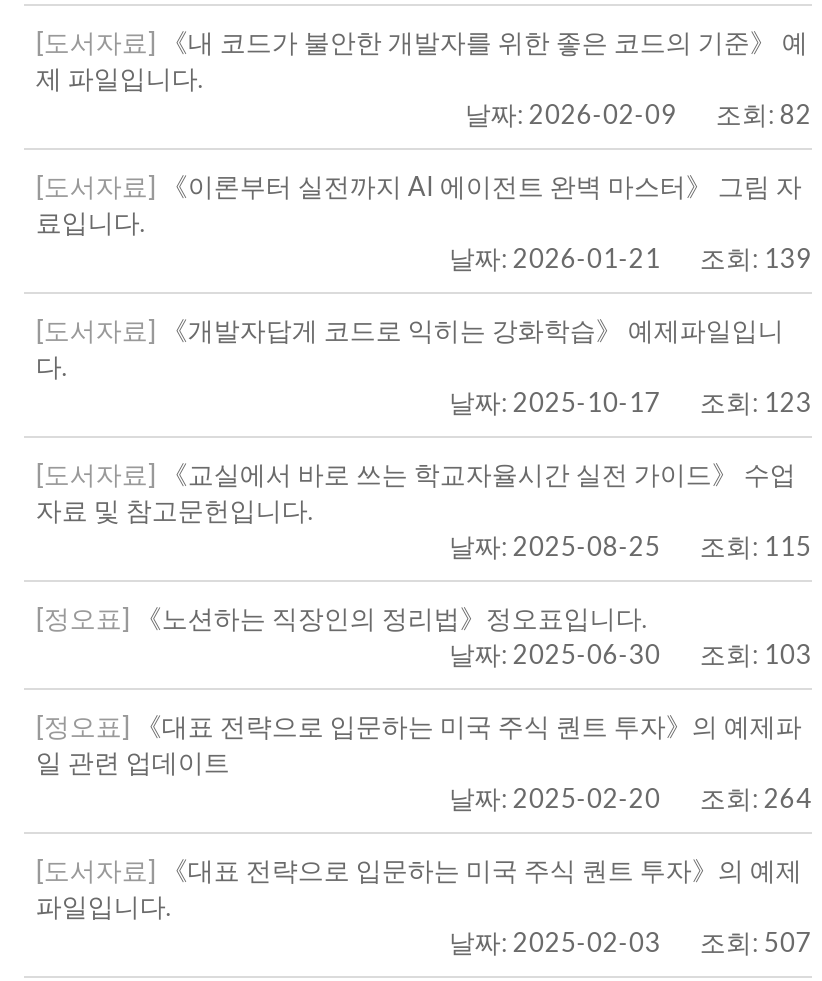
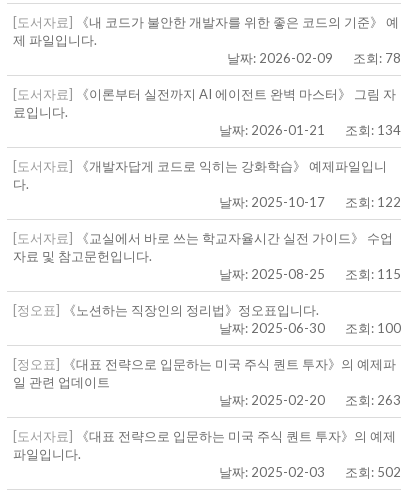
[465,98,812,130] 날짜: 2026-02-09 조회: 82 -> [227,50,401,66] 날짜: 2026-02-09 조회: 78
[449,242,812,274] 날짜: 2026-01-21 조회: 139 -> [219,122,401,138] 날짜: 2026-01-21 조회: 134
[449,386,812,418] 날짜: 2025-10-17 조회: 123 -> [219,194,401,210] 날짜: 2025-10-17 조회: 122
[449,638,812,670] 날짜: 2025-06-30 조회: 103 -> [219,320,401,336] 날짜: 2025-06-30 조회: 100
[449,782,812,814] 날짜: 2025-02-20 조회: 264 -> [219,392,401,408] 날짜: 2025-02-20 조회: 263
[449,926,812,958] 날짜: 2025-02-03 조회: 507 -> [219,464,401,480] 날짜: 2025-02-03 조회: 502

